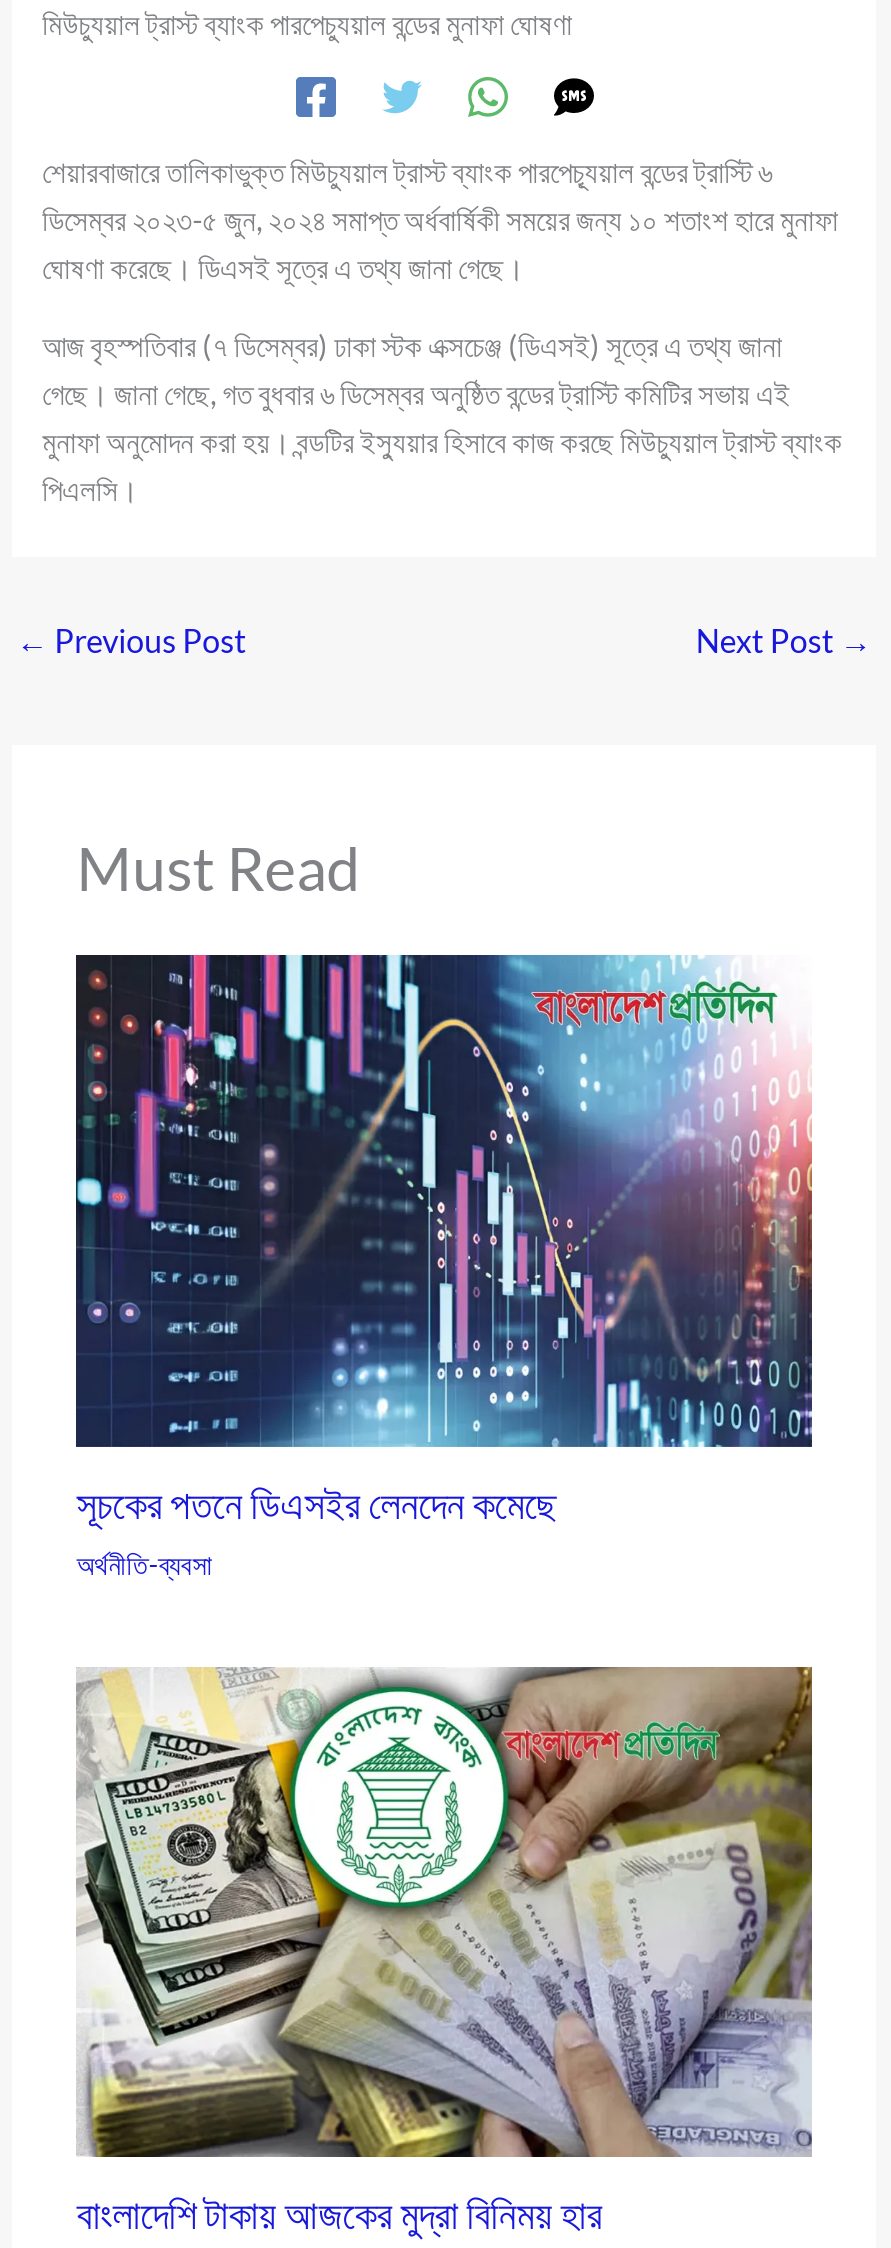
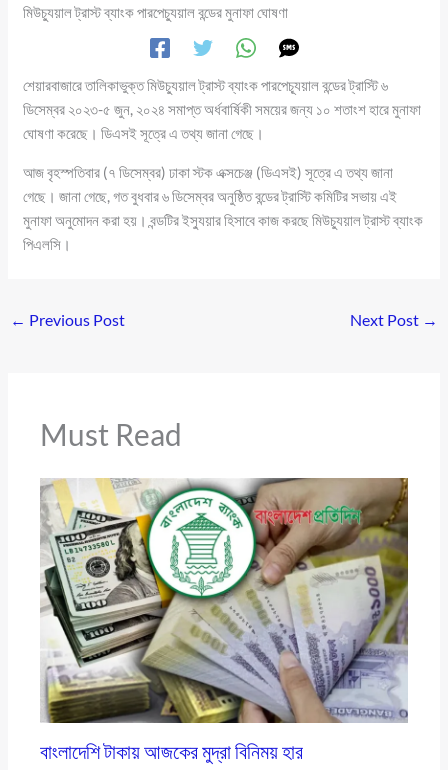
[74,952,814,1580] [image] | সূচকের পতনে ডিএসইর লেনদেন কমেছে | অর্থনীতি-ব্যবসা -> none

